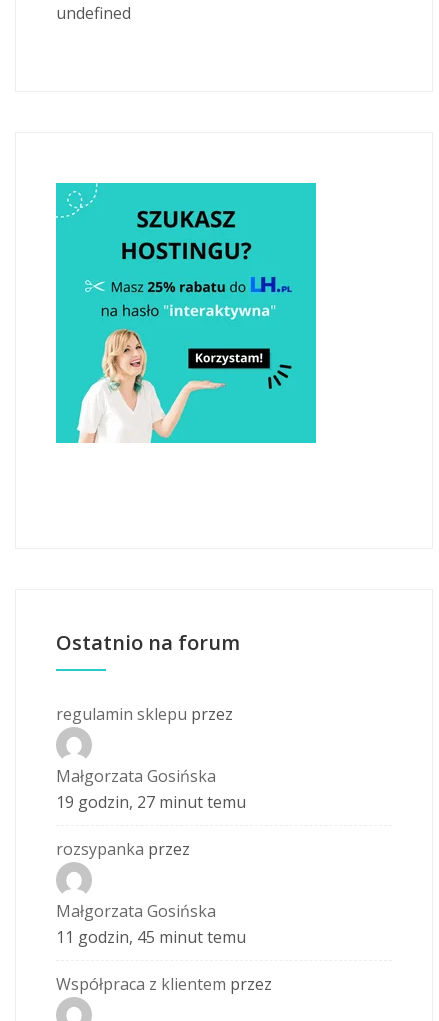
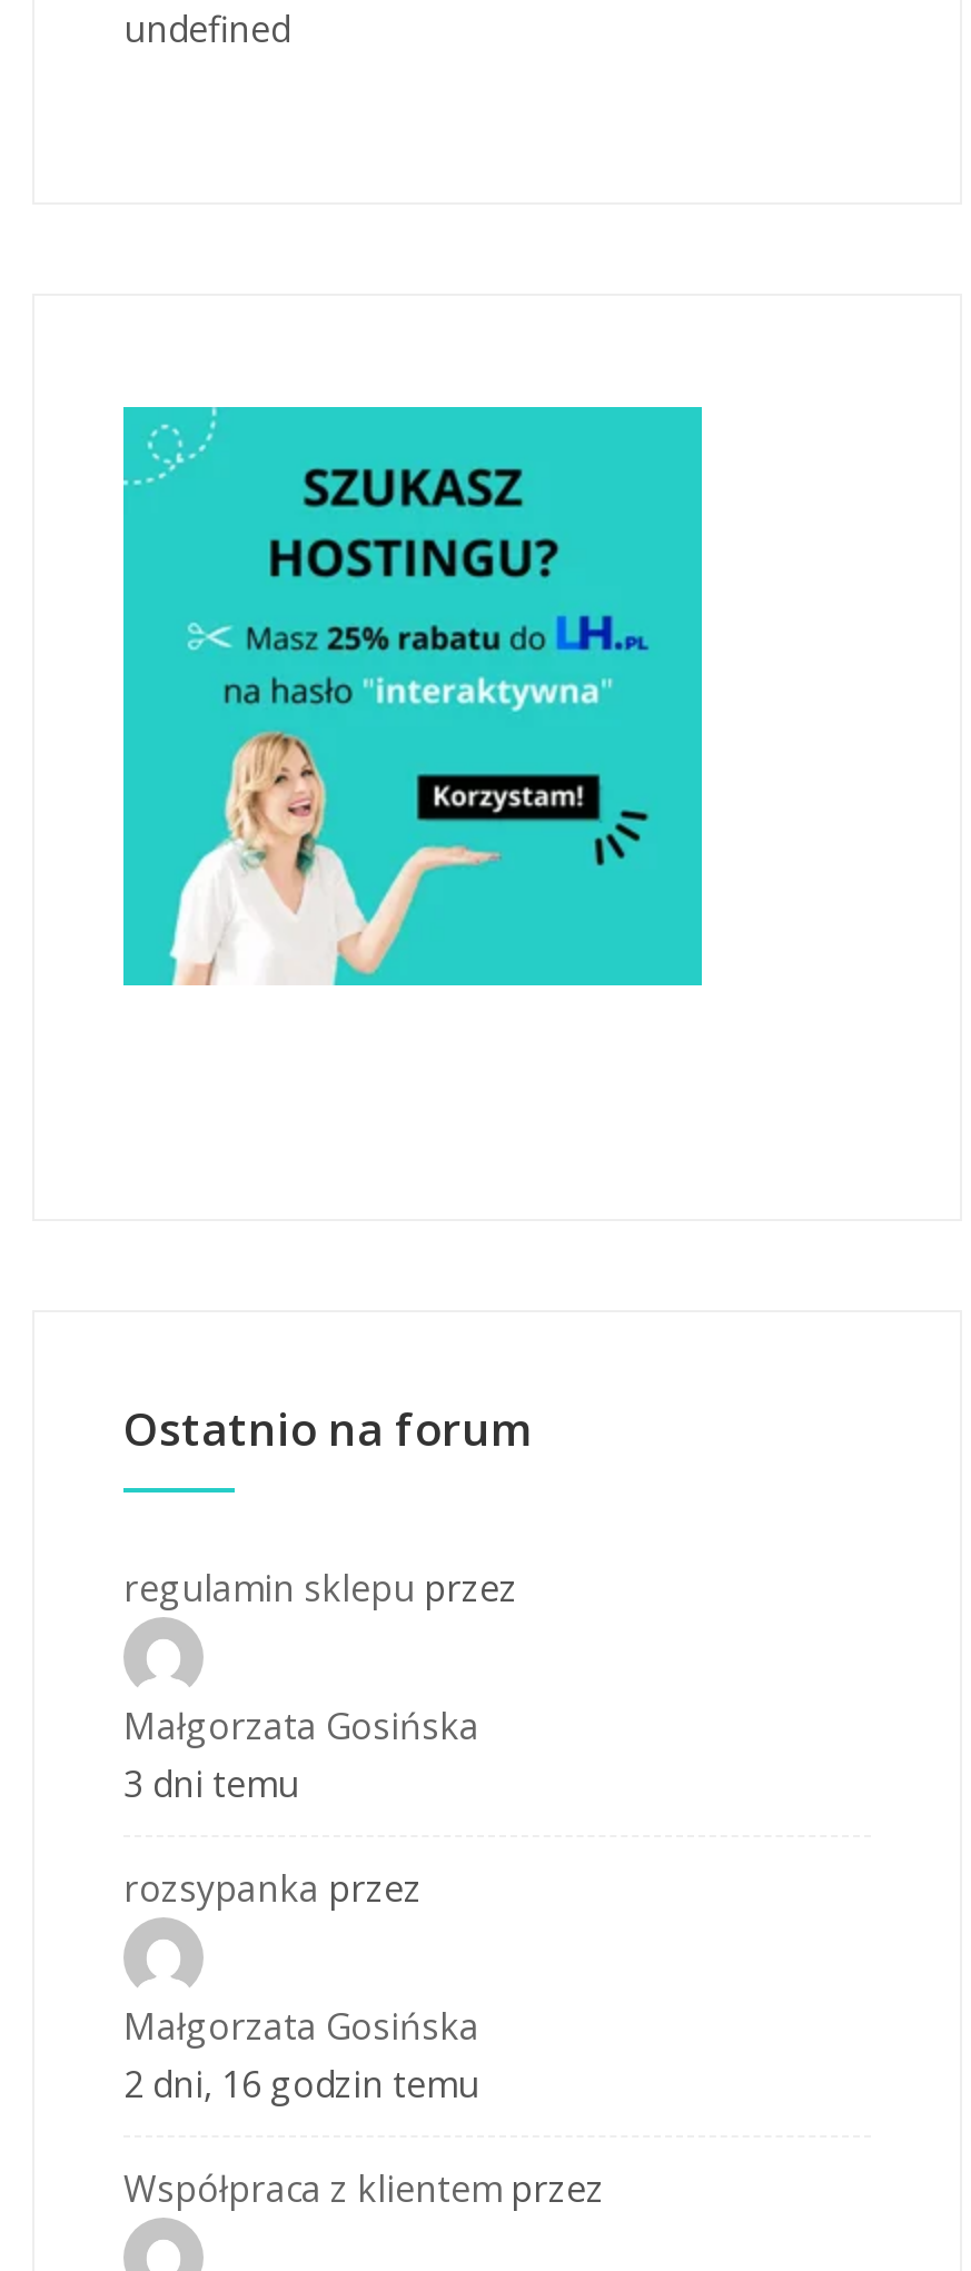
[56,791,246,813] 19 godzin, 27 minut temu -> [123,1760,299,1809] 3 dni temu
[56,926,246,948] 11 godzin, 45 minut temu -> [123,2060,479,2109] 2 dni, 16 godzin temu

